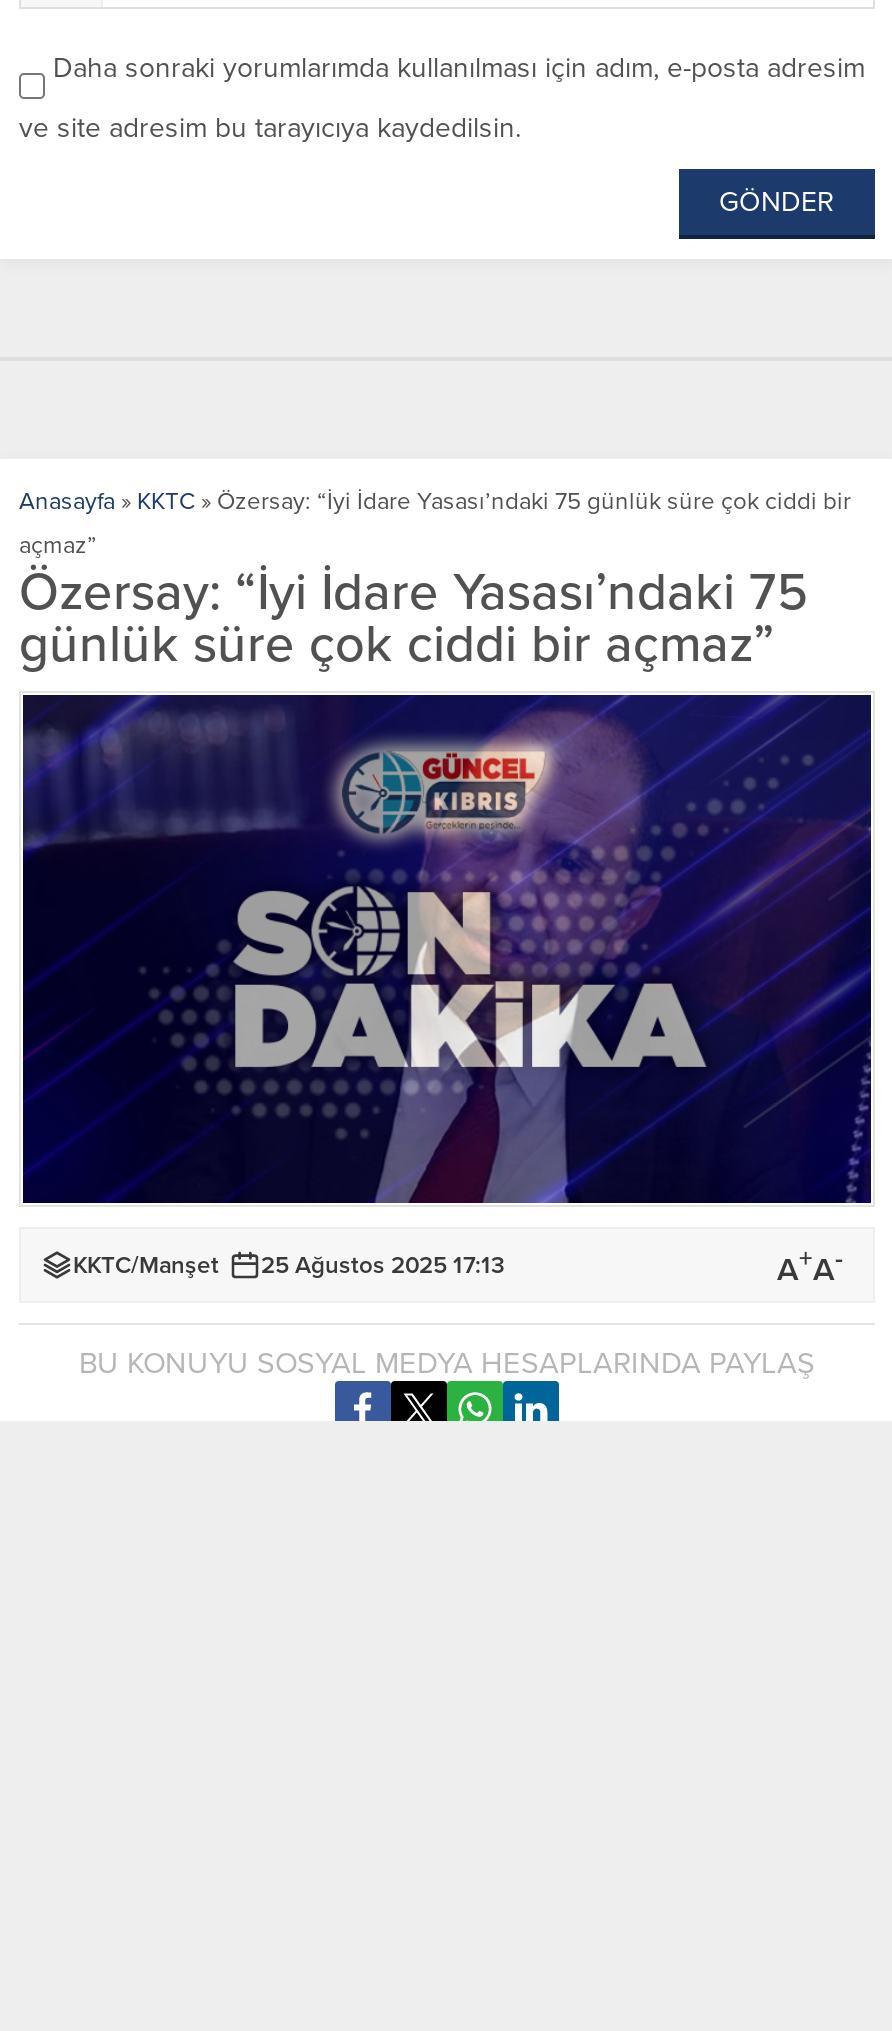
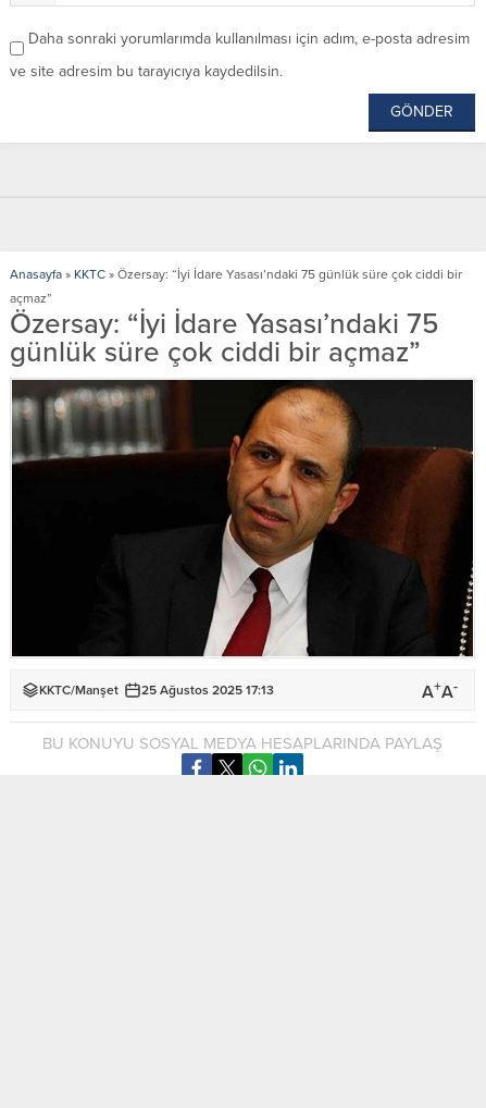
[23,693,873,1205] [image] -> [12,379,474,656] [image]

